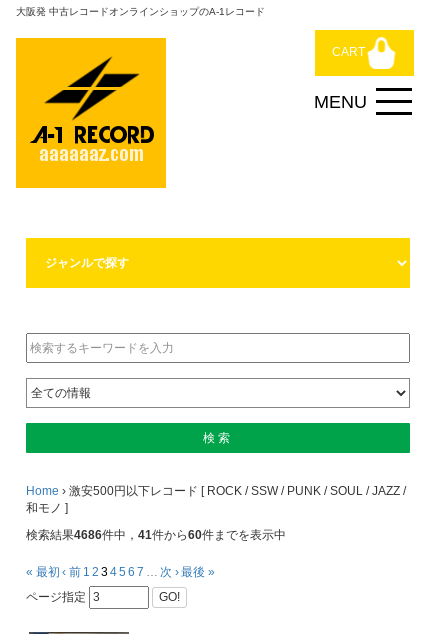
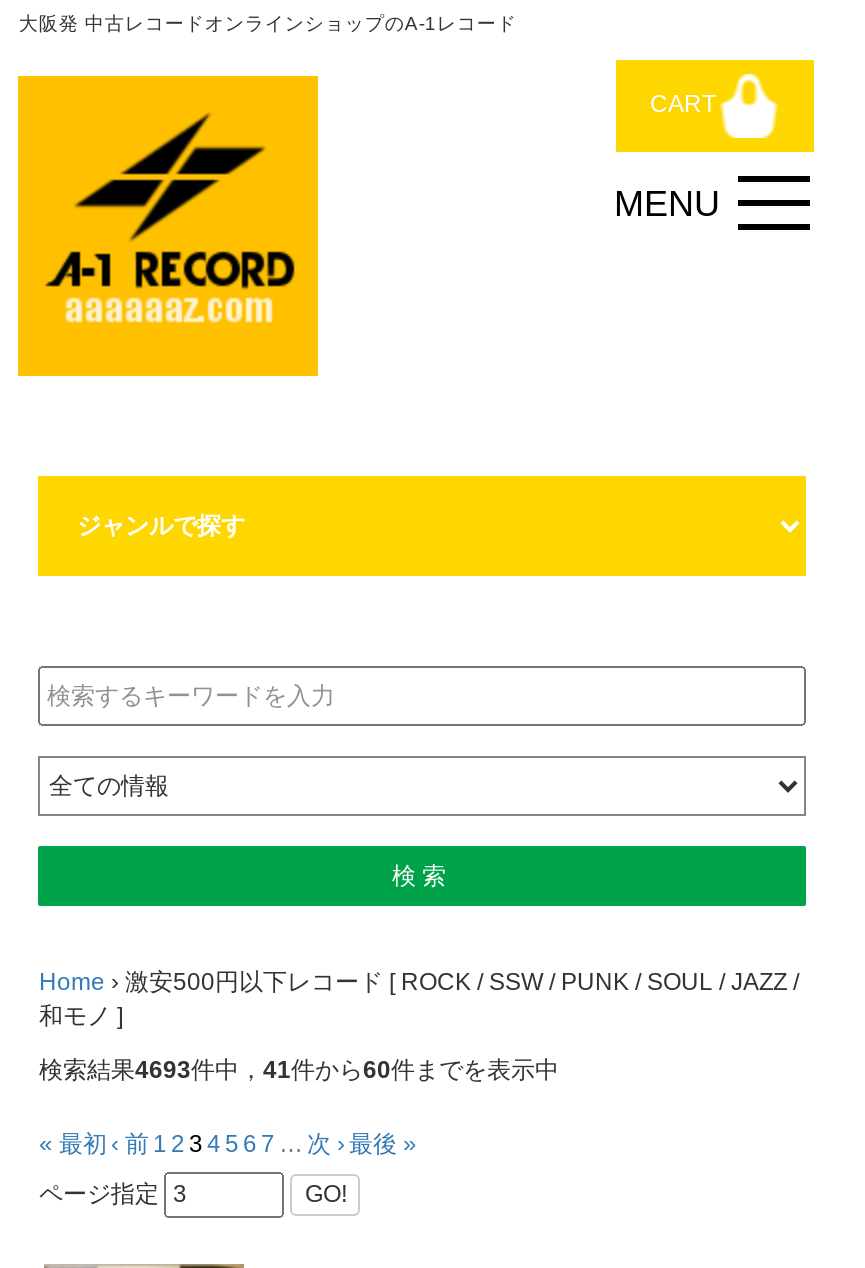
[26,528,286,542] 検索結果4686件中，41件から60件までを表示中 -> [39,1056,559,1084] 検索結果4693件中，41件から60件までを表示中

